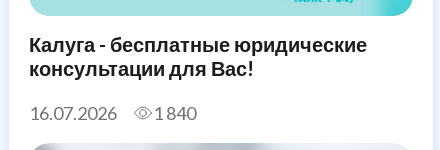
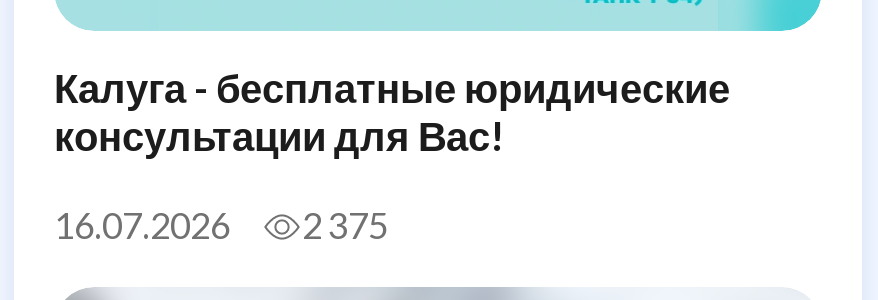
[29,102,196,124] 16.07.2026 1 840 -> [54,203,388,247] 16.07.2026 2 375

